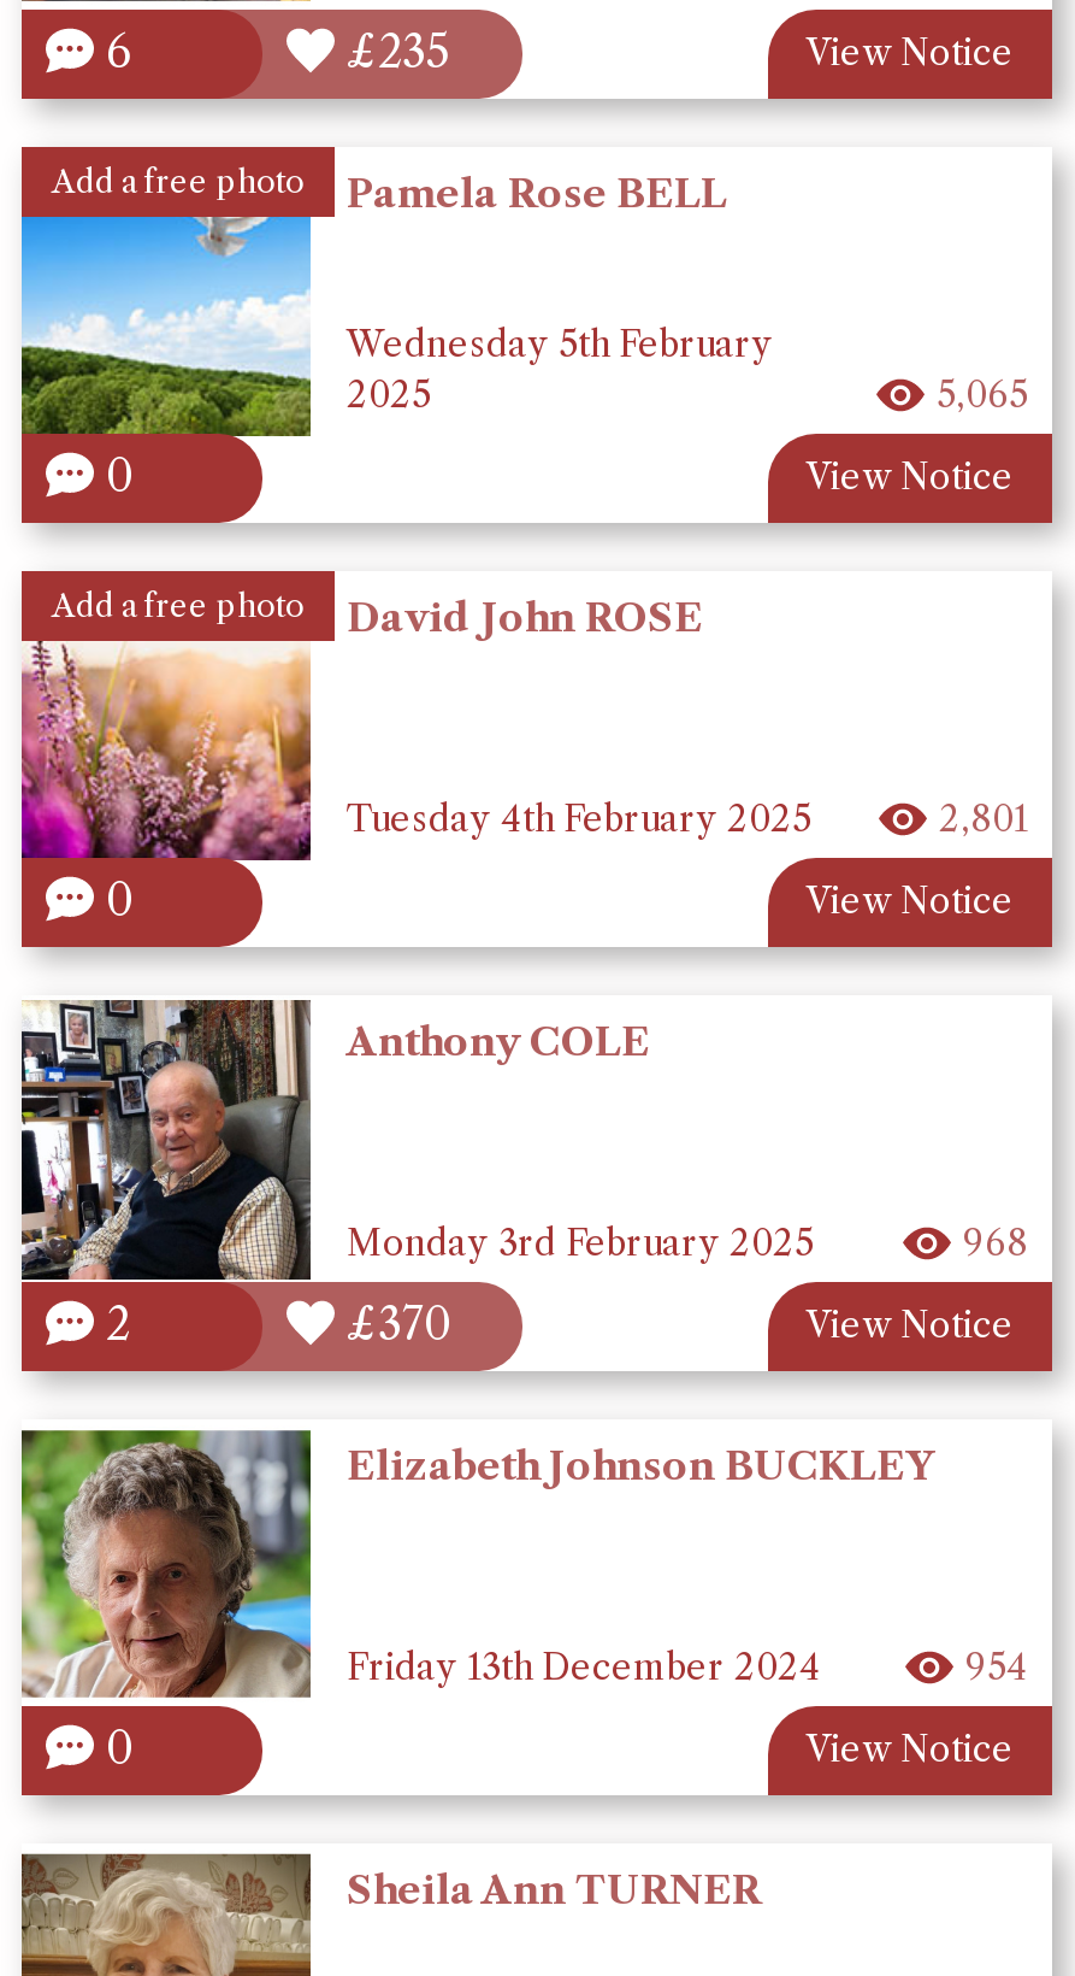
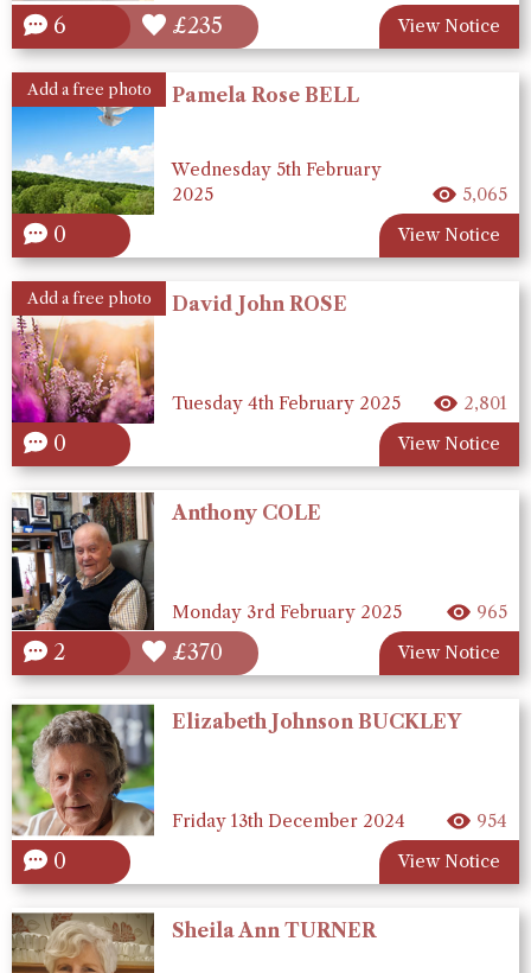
[963,1222,1028,1265] 968 -> [476,601,507,623] 965

